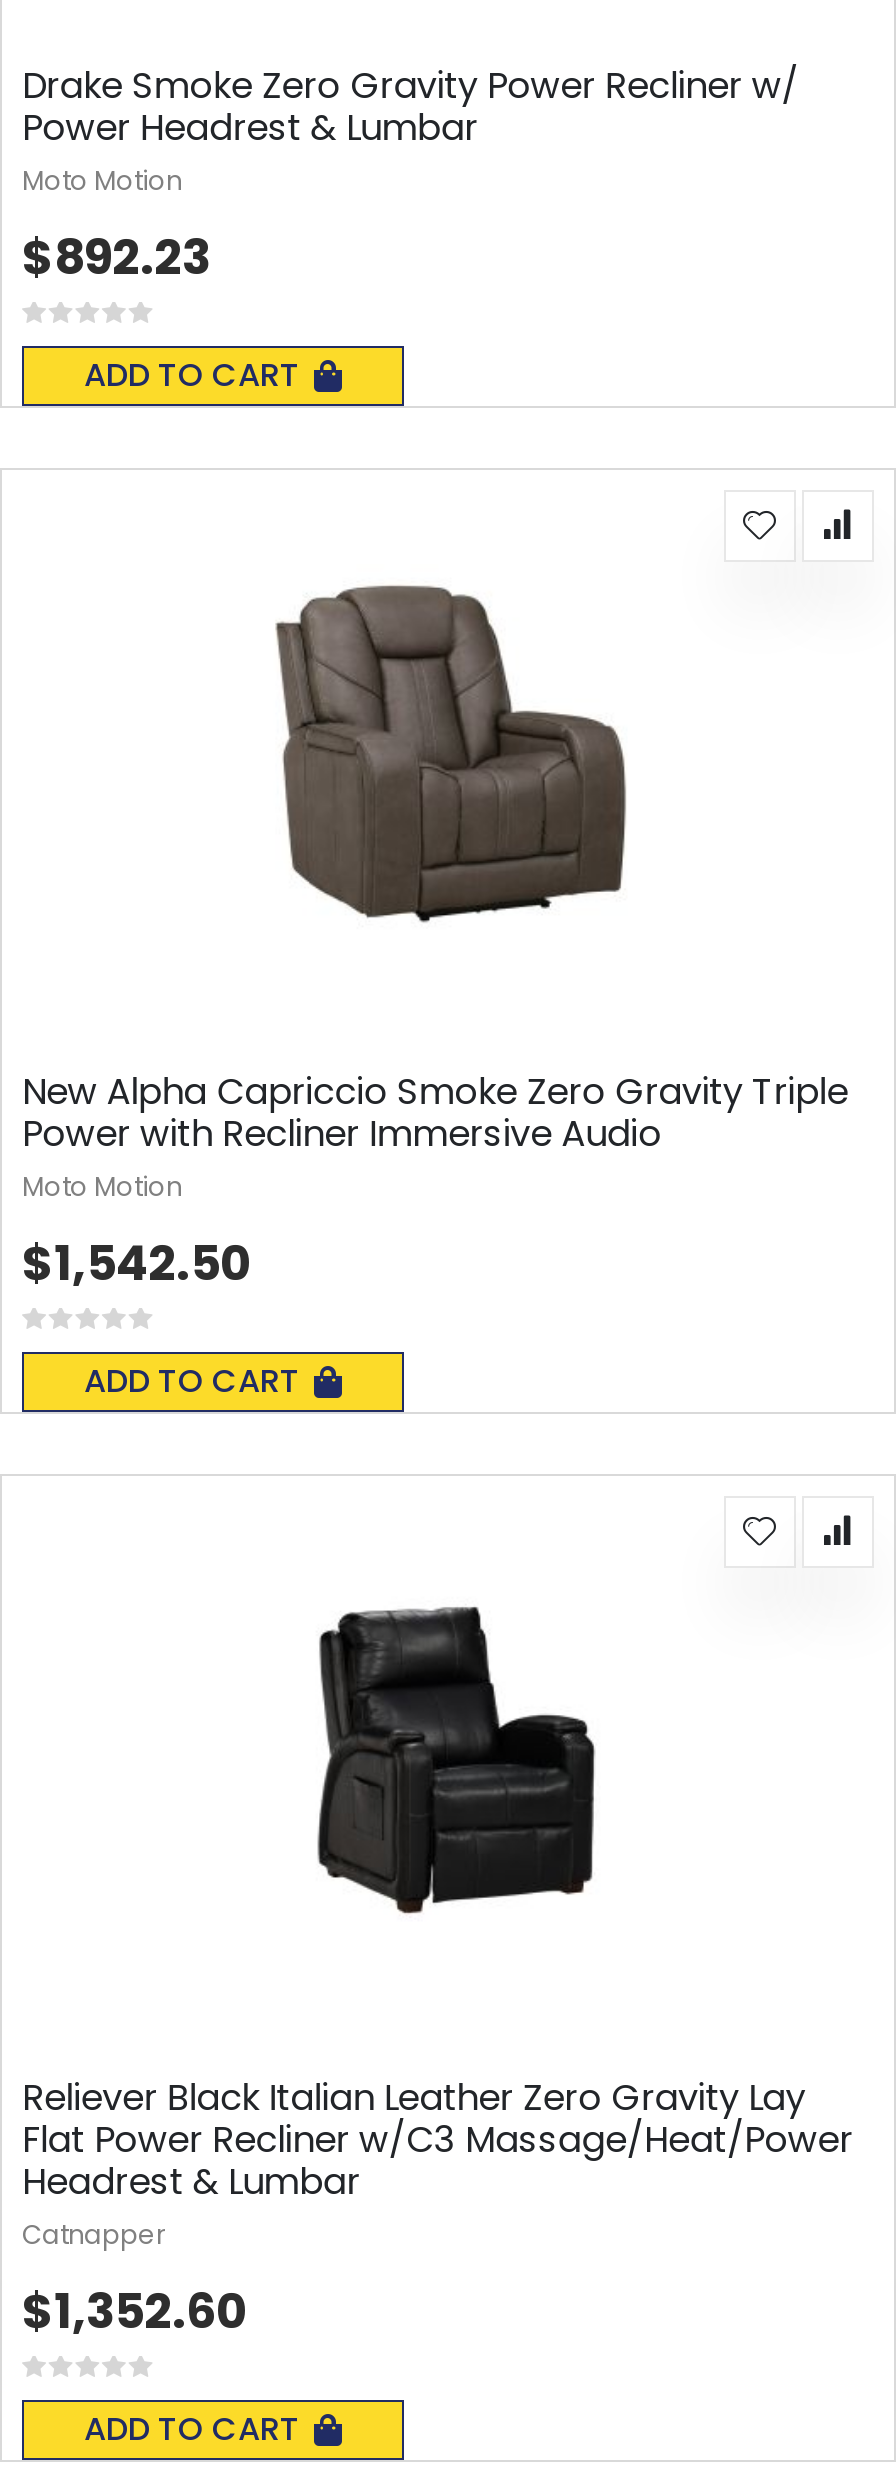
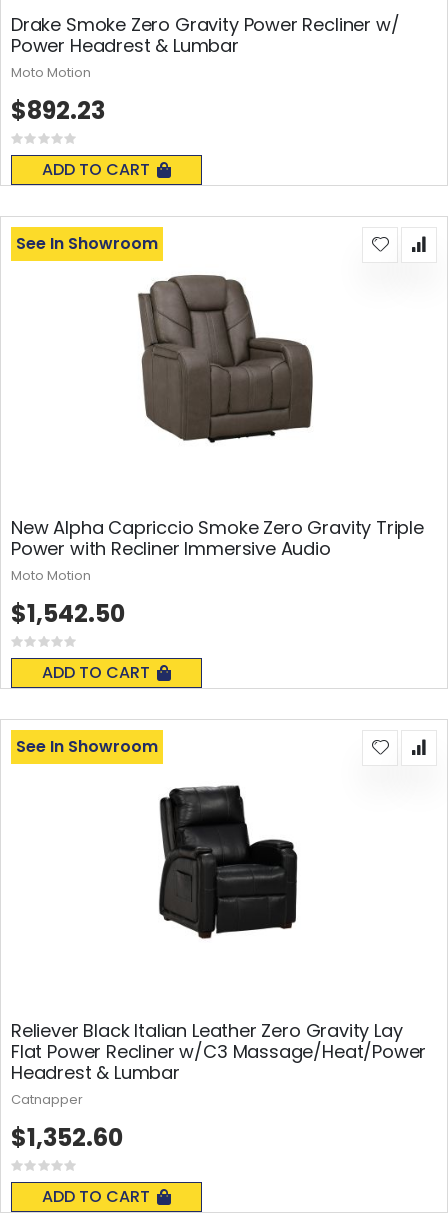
none -> [16,232,158,255] See In Showroom
none -> [16,735,158,758] See In Showroom

